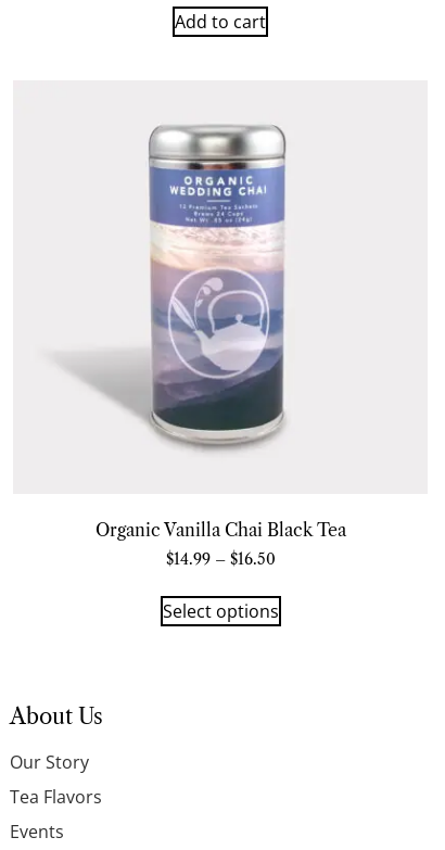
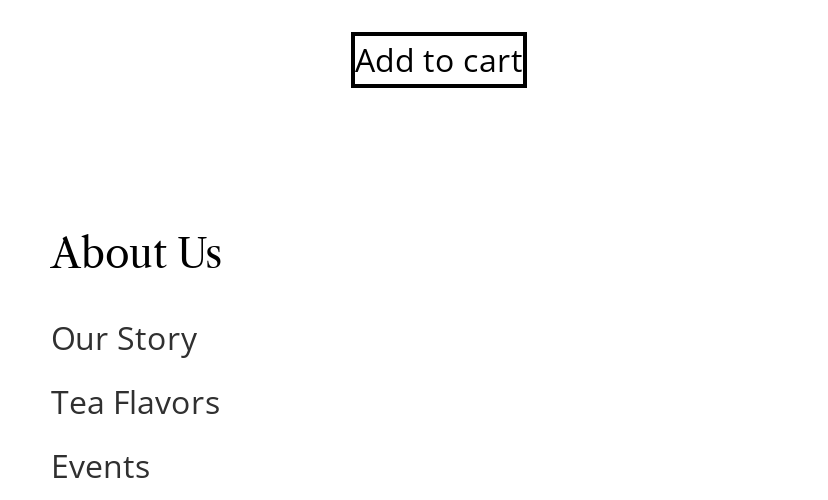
[40,123,291,457] [image] -> none
[95,519,346,623] Organic Vanilla Chai Black Tea | $14.99 – $16.50 | Select options -> none

